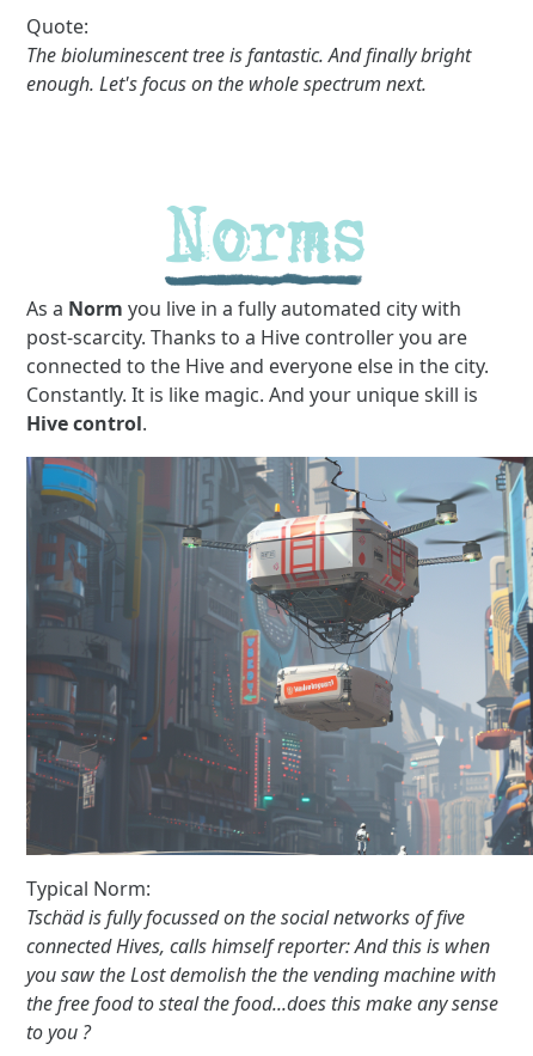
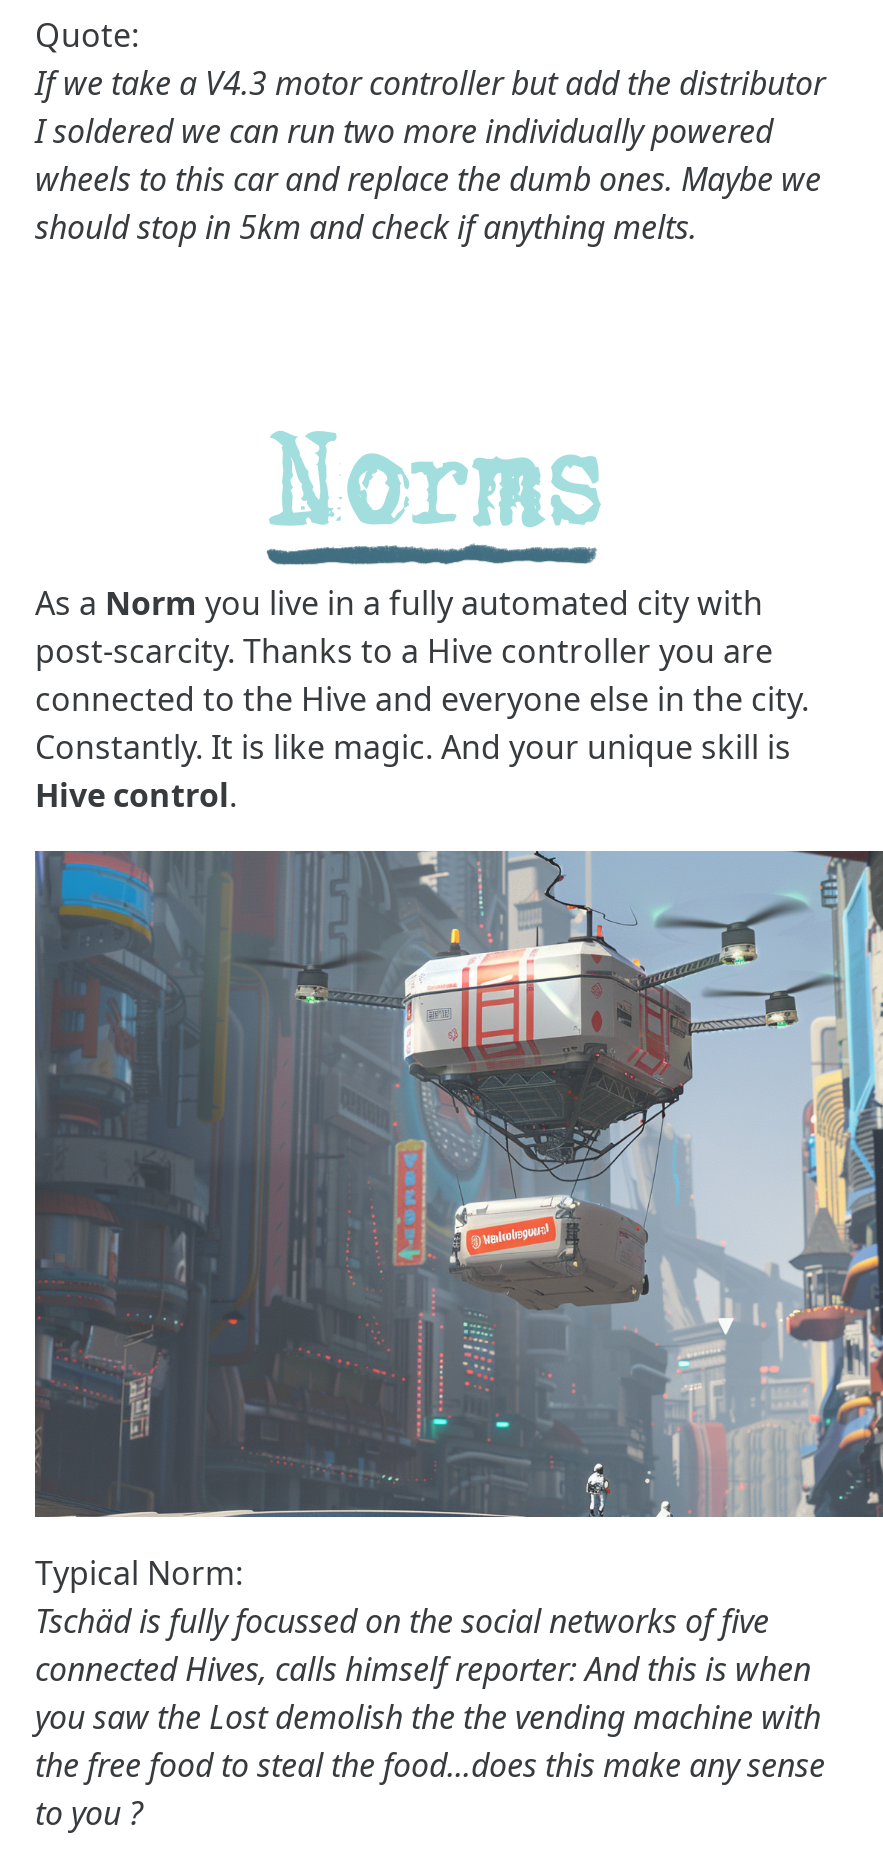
[26,42,471,97] The bioluminescent tree is fantastic. And finally bright | enough. Let's focus on the whole spectrum next. -> [35,61,825,249] If we take a V4.3 motor controller but add the distributor | I soldered we can run two more individually powered | wheels to this car and replace the dumb ones. Maybe we | should stop in 5km and check if anything melts.

